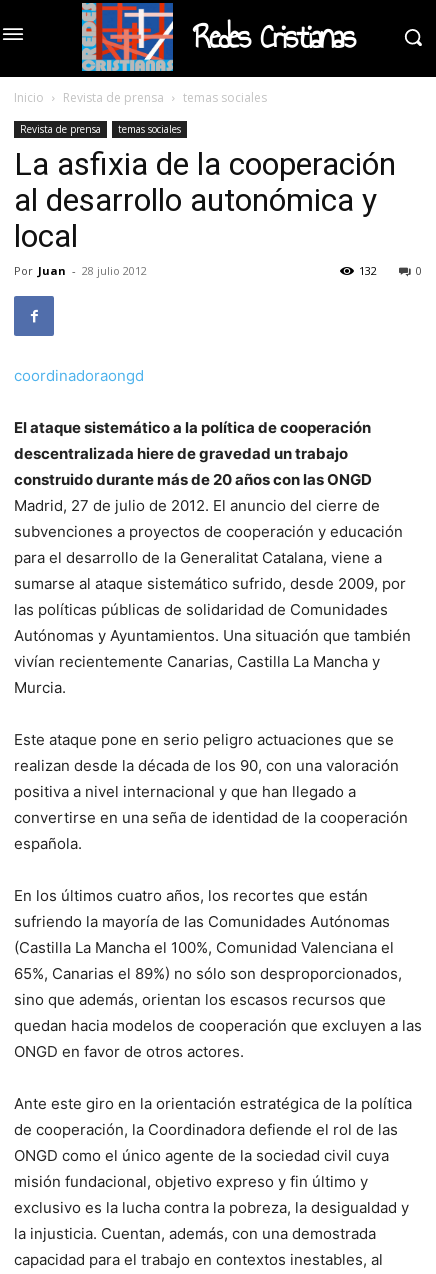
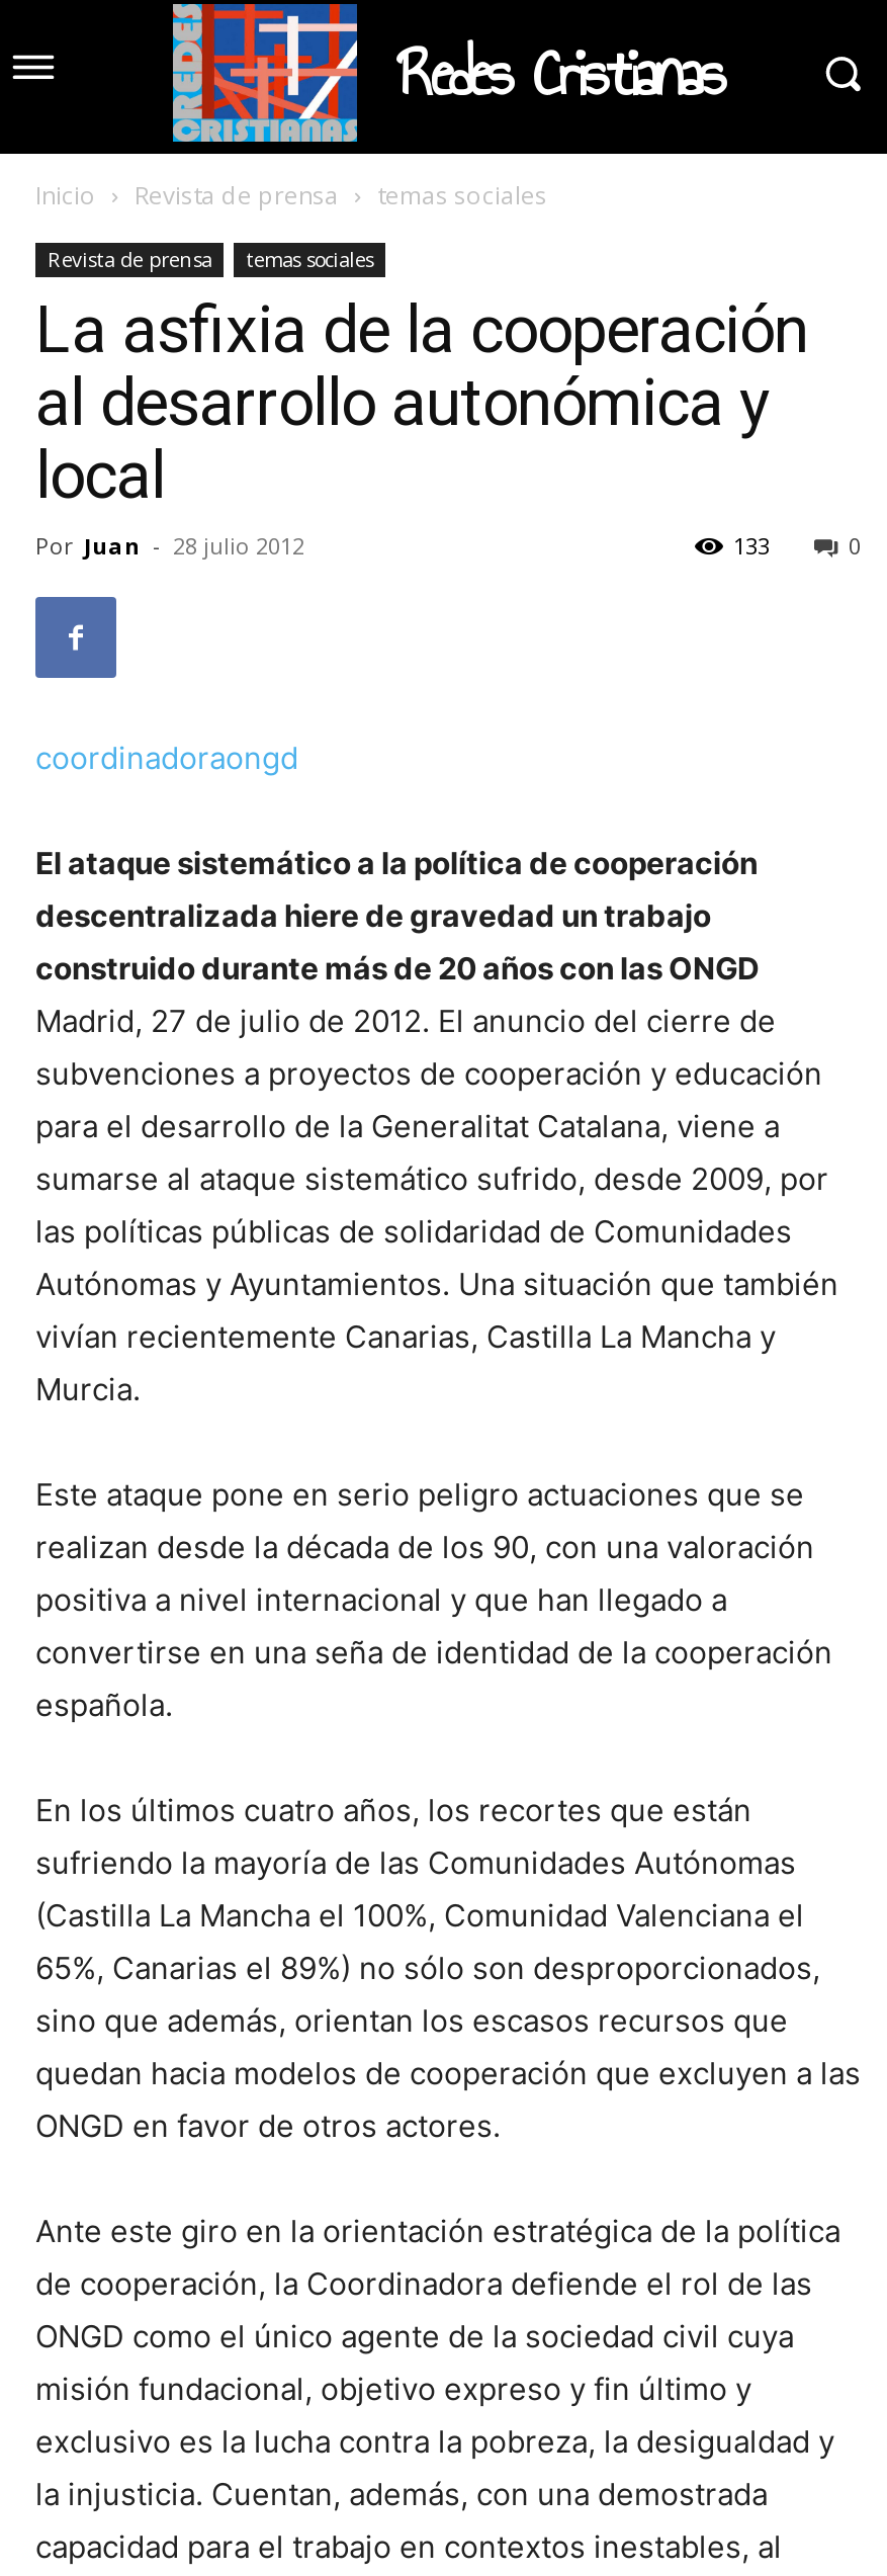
[359,263,377,278] 132 -> [733,531,770,562] 133

